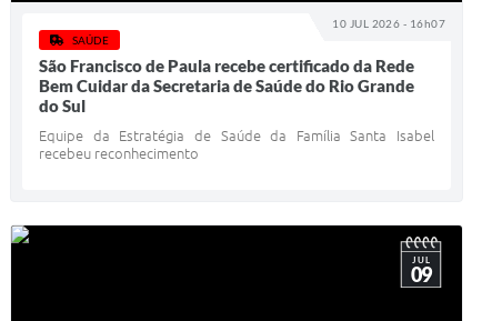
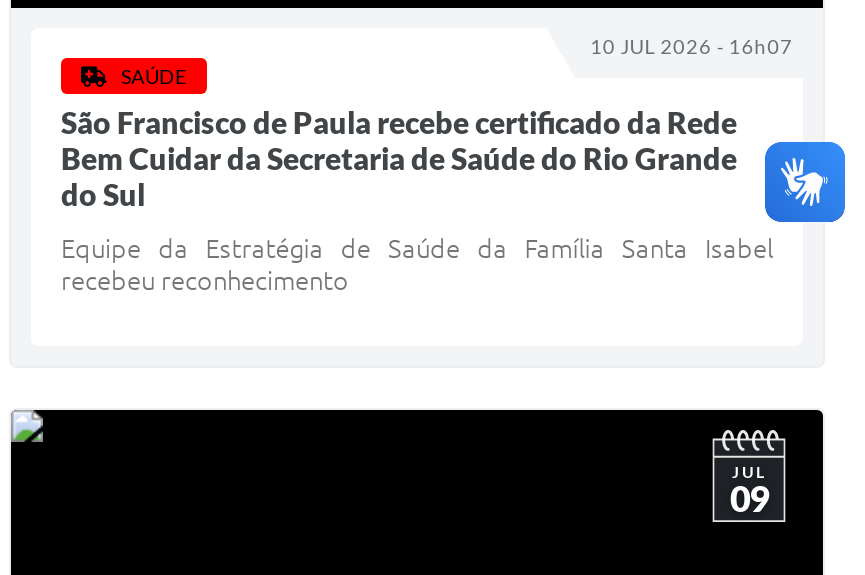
none -> [763,140,847,224] [image]

